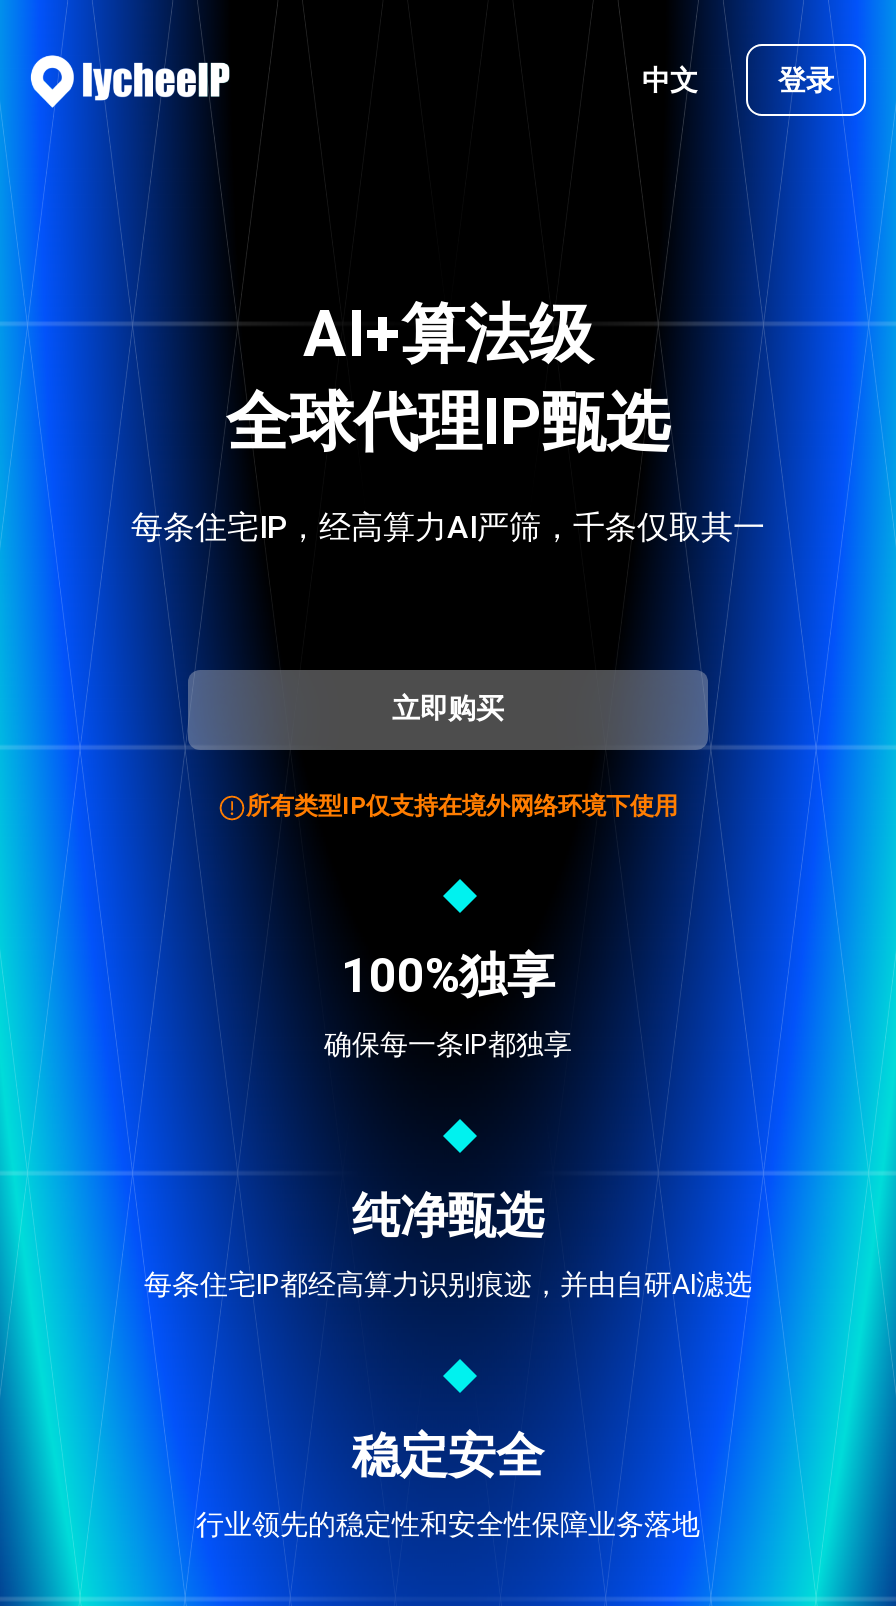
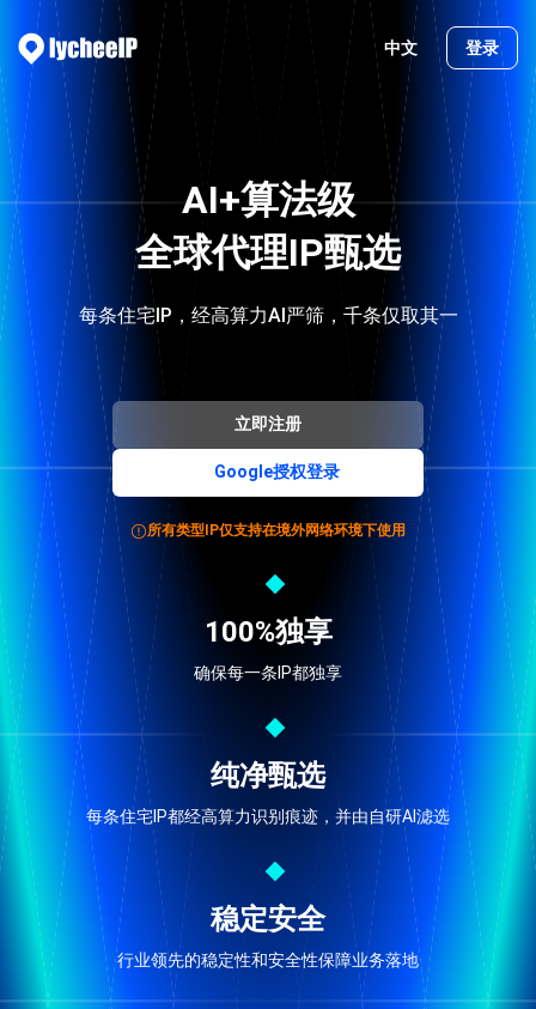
[392,692,504,724] 立即购买 -> [214,414,339,481] 立即注册 | Google授权登录

